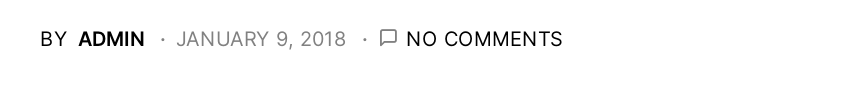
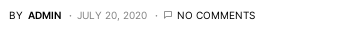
[40,26,346,50] BY ADMIN JANUARY 9, 2018 -> [9,9,147,21] BY ADMIN JULY 20, 2020

